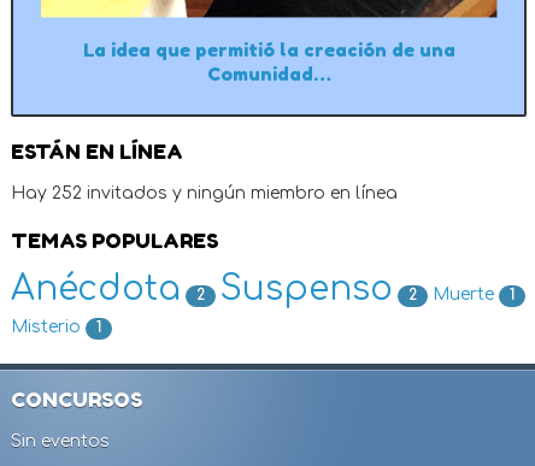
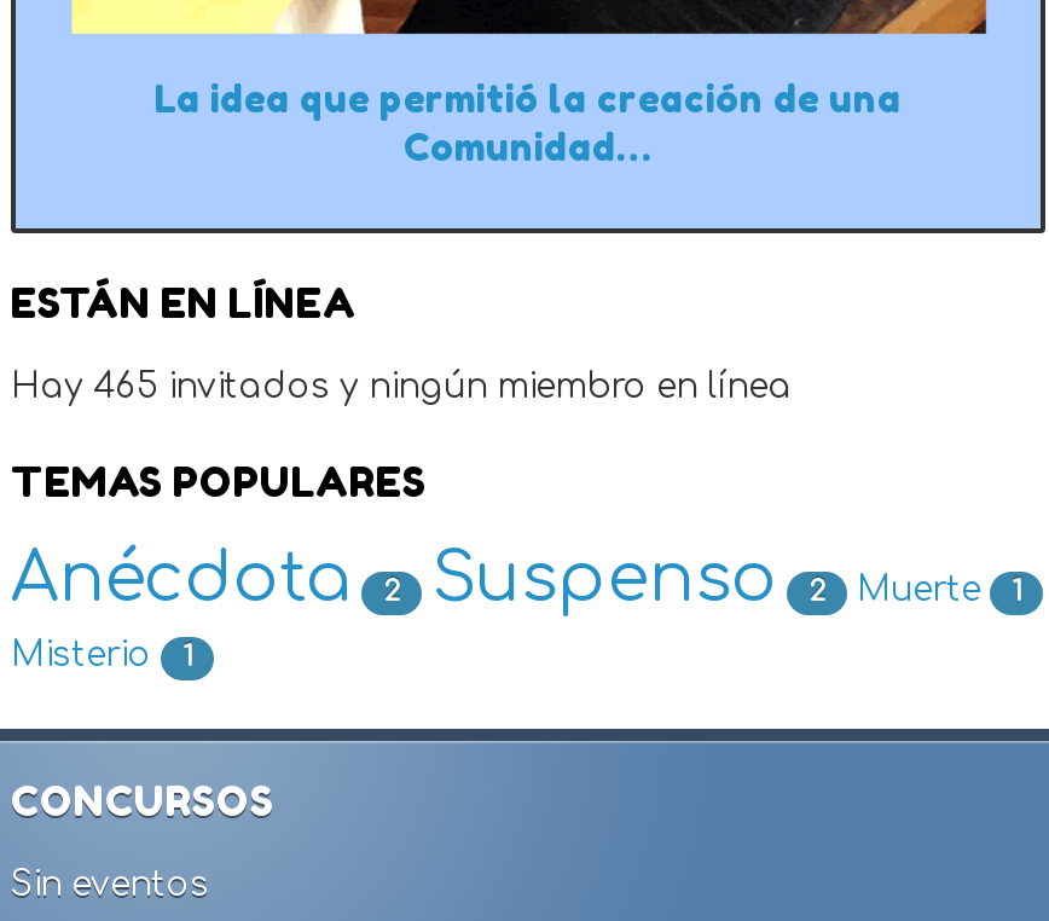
[11,184,398,202] Hay 252 invitados y ningún miembro en línea -> [11,369,792,406] Hay 465 invitados y ningún miembro en línea

